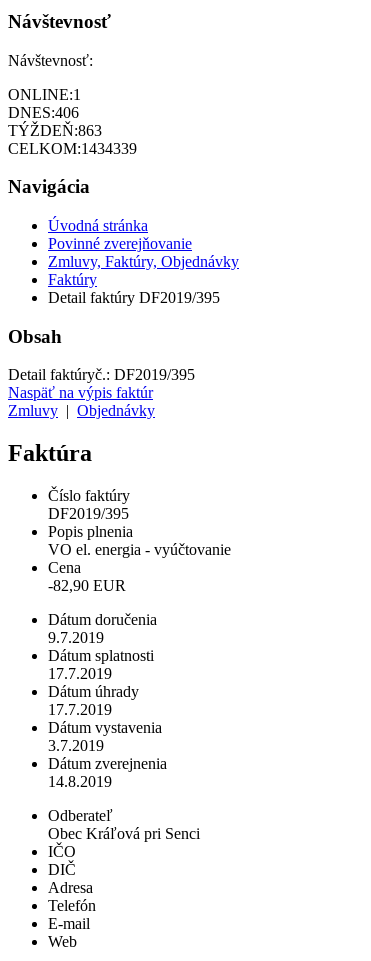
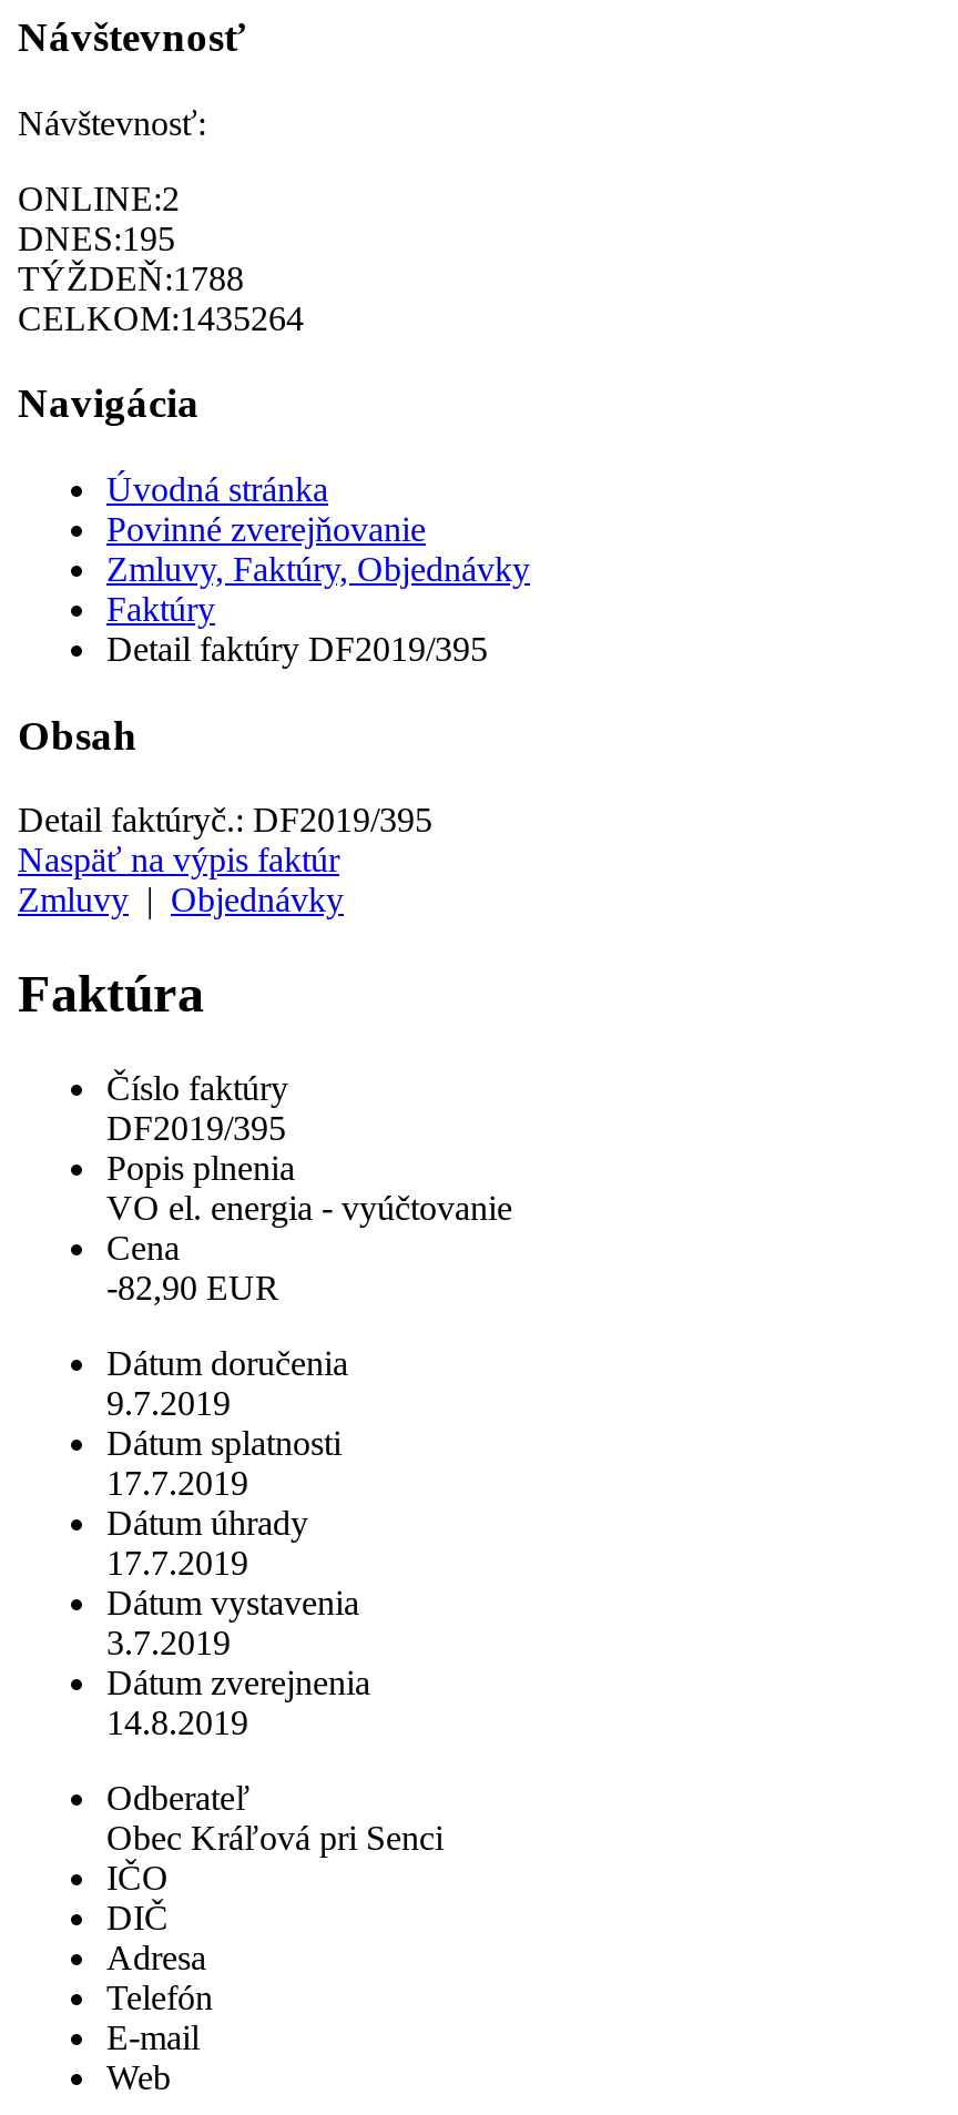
[8,86,81,103] ONLINE:1 -> [18,179,180,216] ONLINE:2
[8,104,79,121] DNES:406 -> [18,219,175,256] DNES:195
[8,122,102,139] TÝŽDEŇ:863 -> [18,259,244,296] TÝŽDEŇ:1788
[8,140,137,157] CELKOM:1434339 -> [18,299,304,336] CELKOM:1435264

